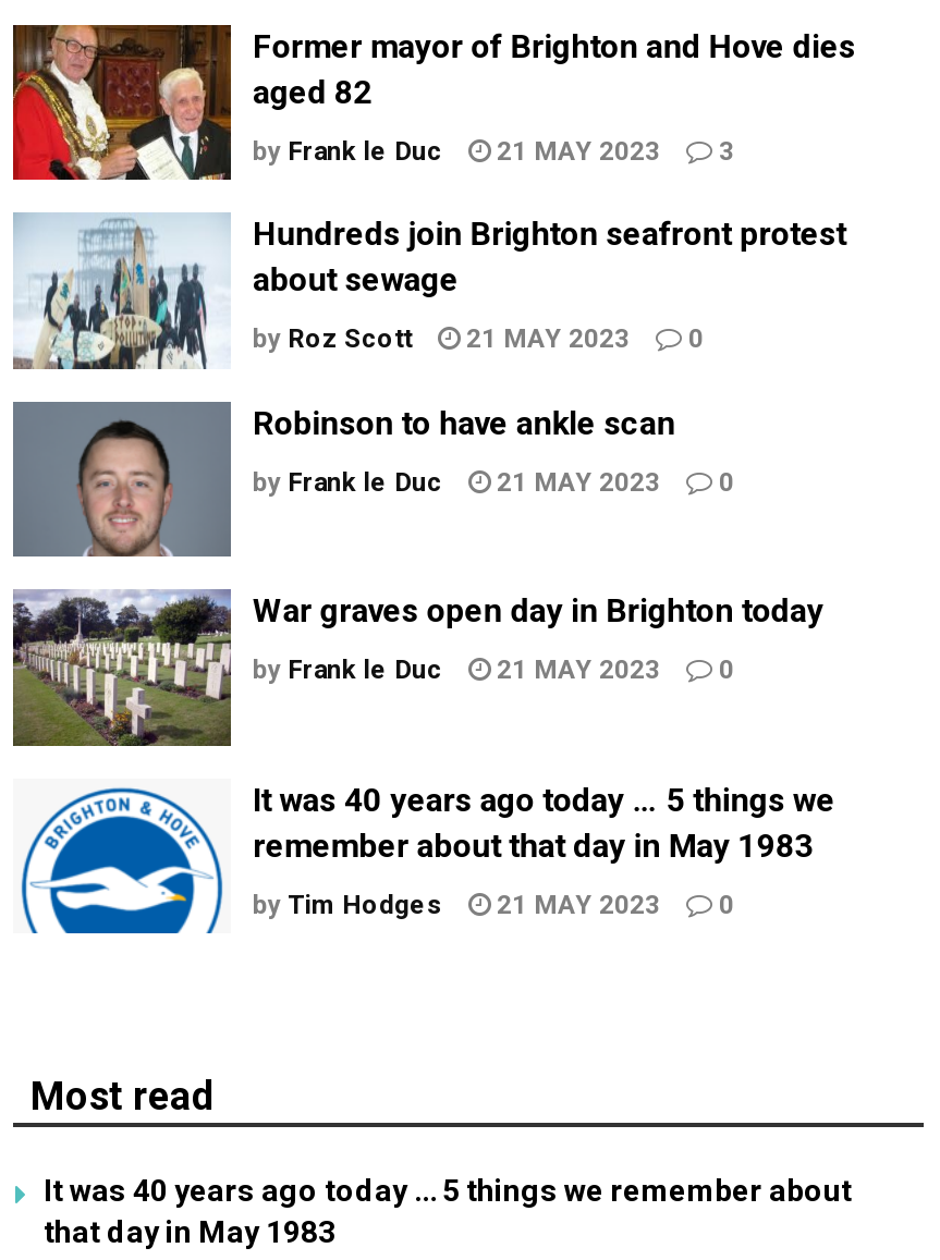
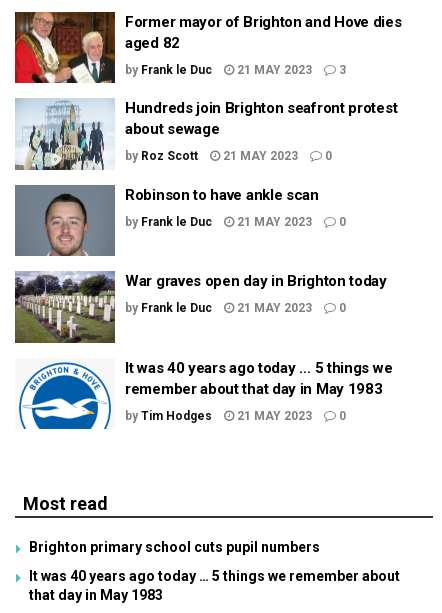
none -> [29,539,320,555] Brighton primary school cuts pupil numbers

